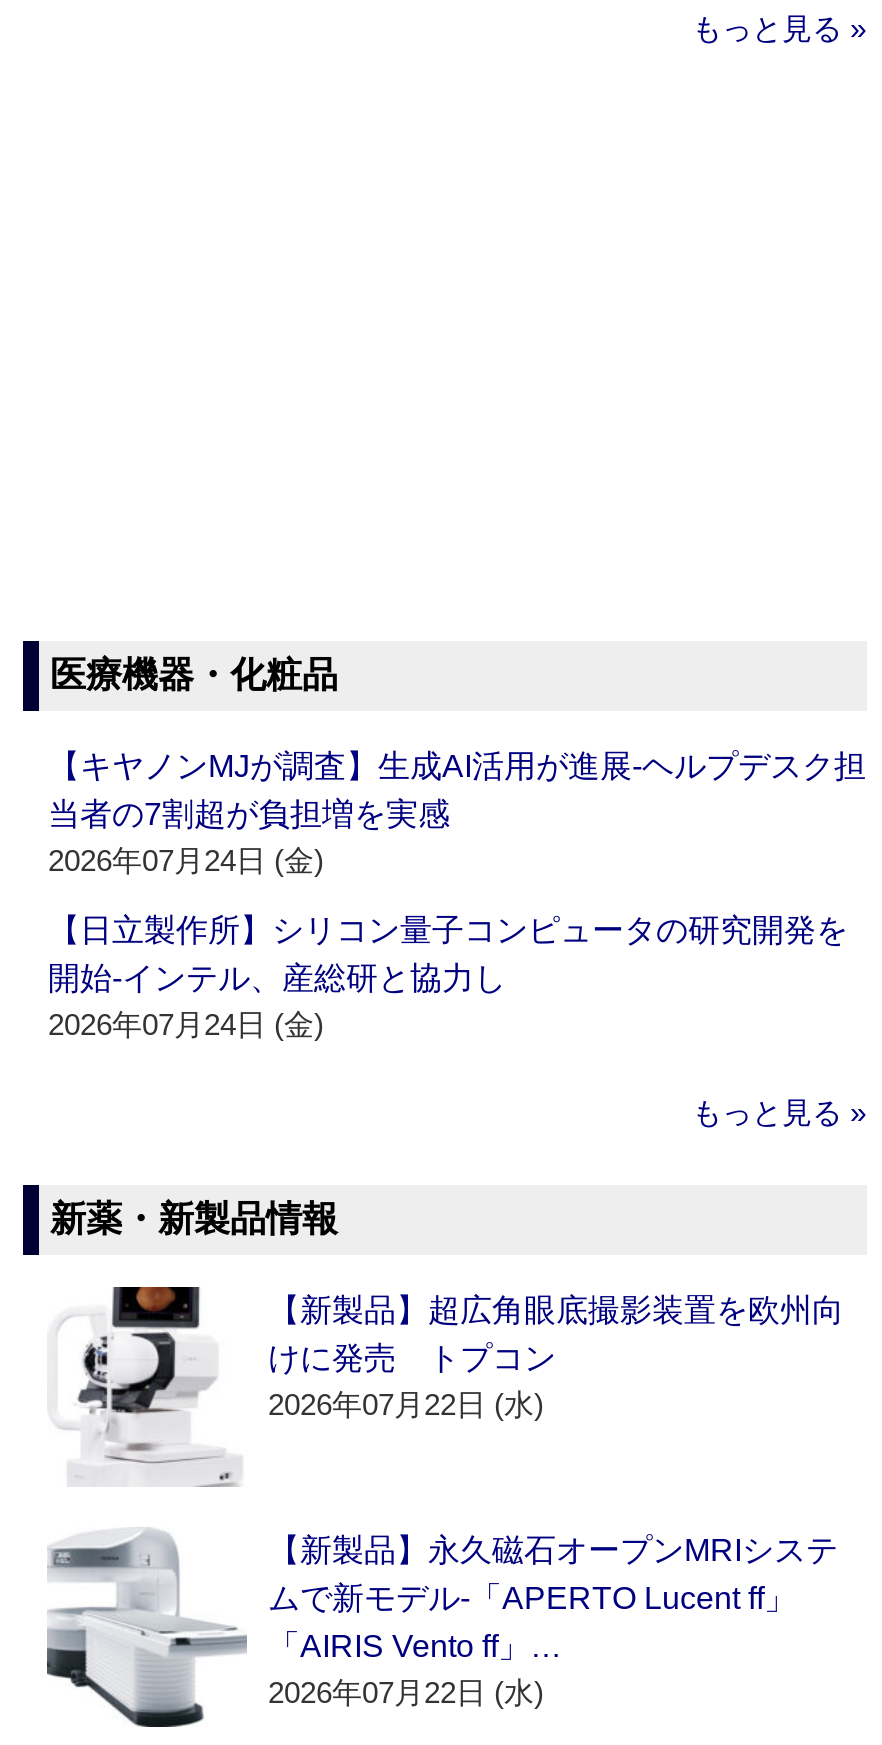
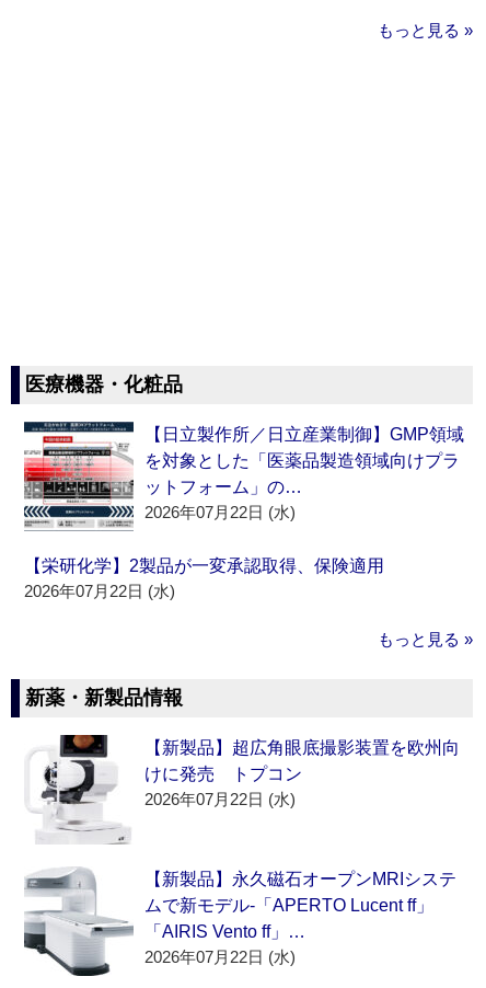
[48,750,866,878] 【キヤノンMJが調査】生成AI活用が進展‐ヘルプデスク担 | 当者の7割超が負担増を実感 | 2026年07月24日 (金) -> [145,425,465,522] 【日立製作所／日立産業制御】GMP領域 | を対象とした「医薬品製造領域向けプラ | ットフォーム」の… | 2026年07月22日 (水)
[48,914,848,1042] 【日立製作所】シリコン量子コンピュータの研究開発を | 開始‐インテル、産総研と協力し | 2026年07月24日 (金) -> [25,557,385,601] 【栄研化学】2製品が一変承認取得、保険適用 | 2026年07月22日 (水)

